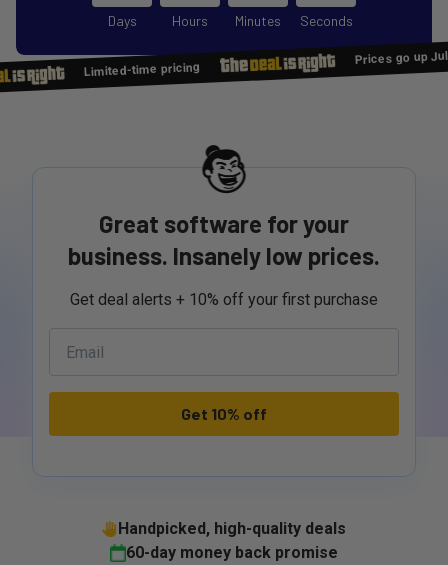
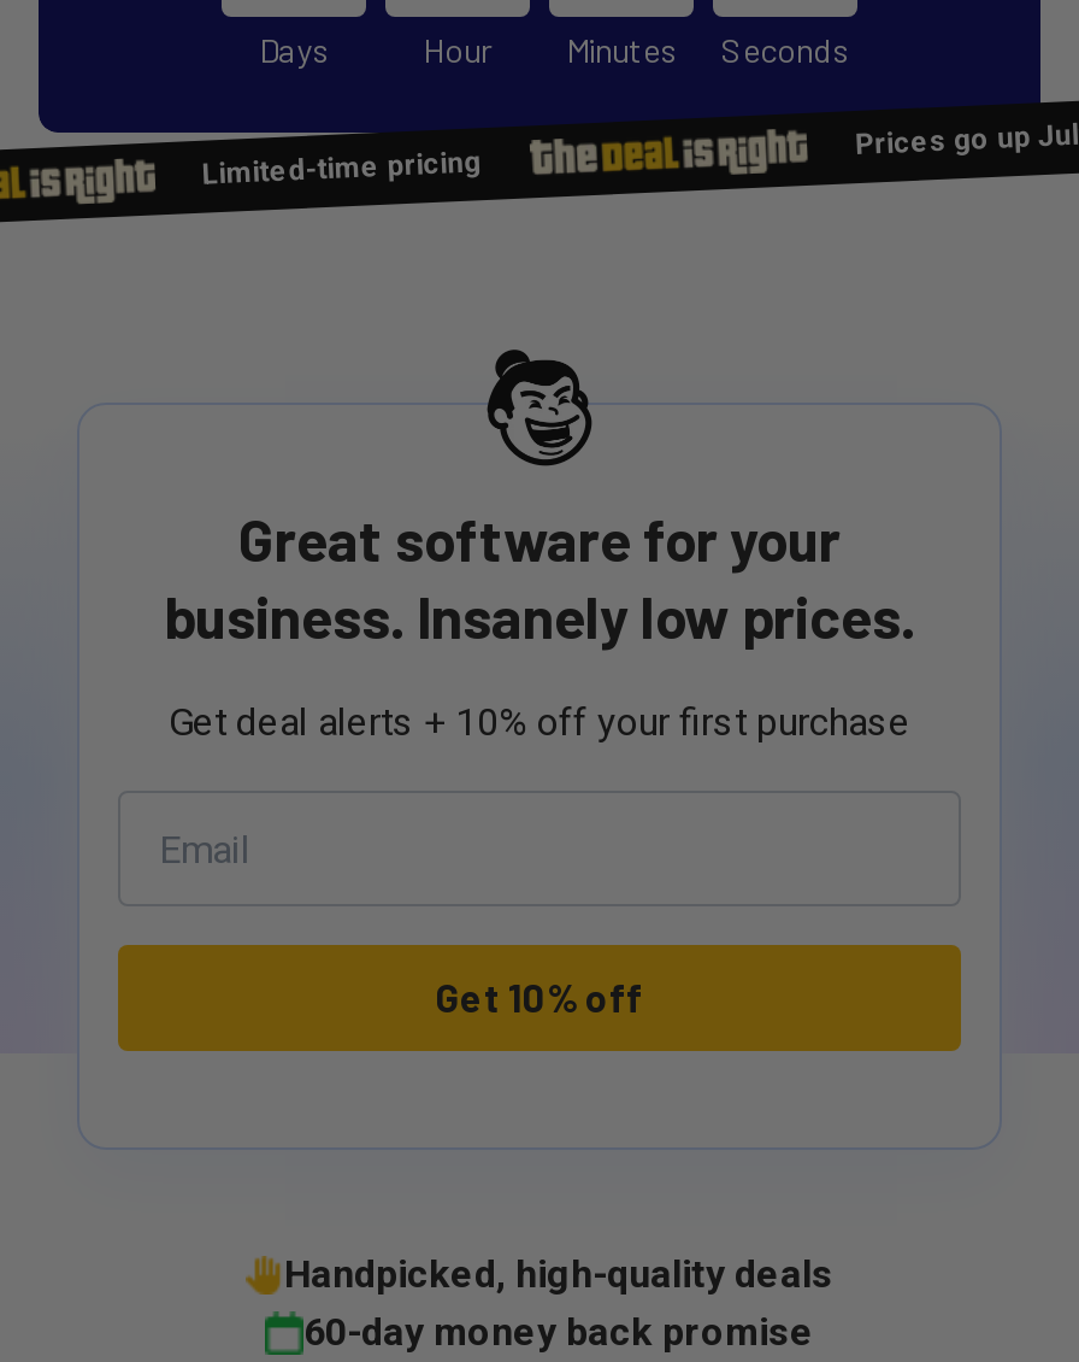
[172,12,208,29] Hours -> [423,29,493,70] Hour

